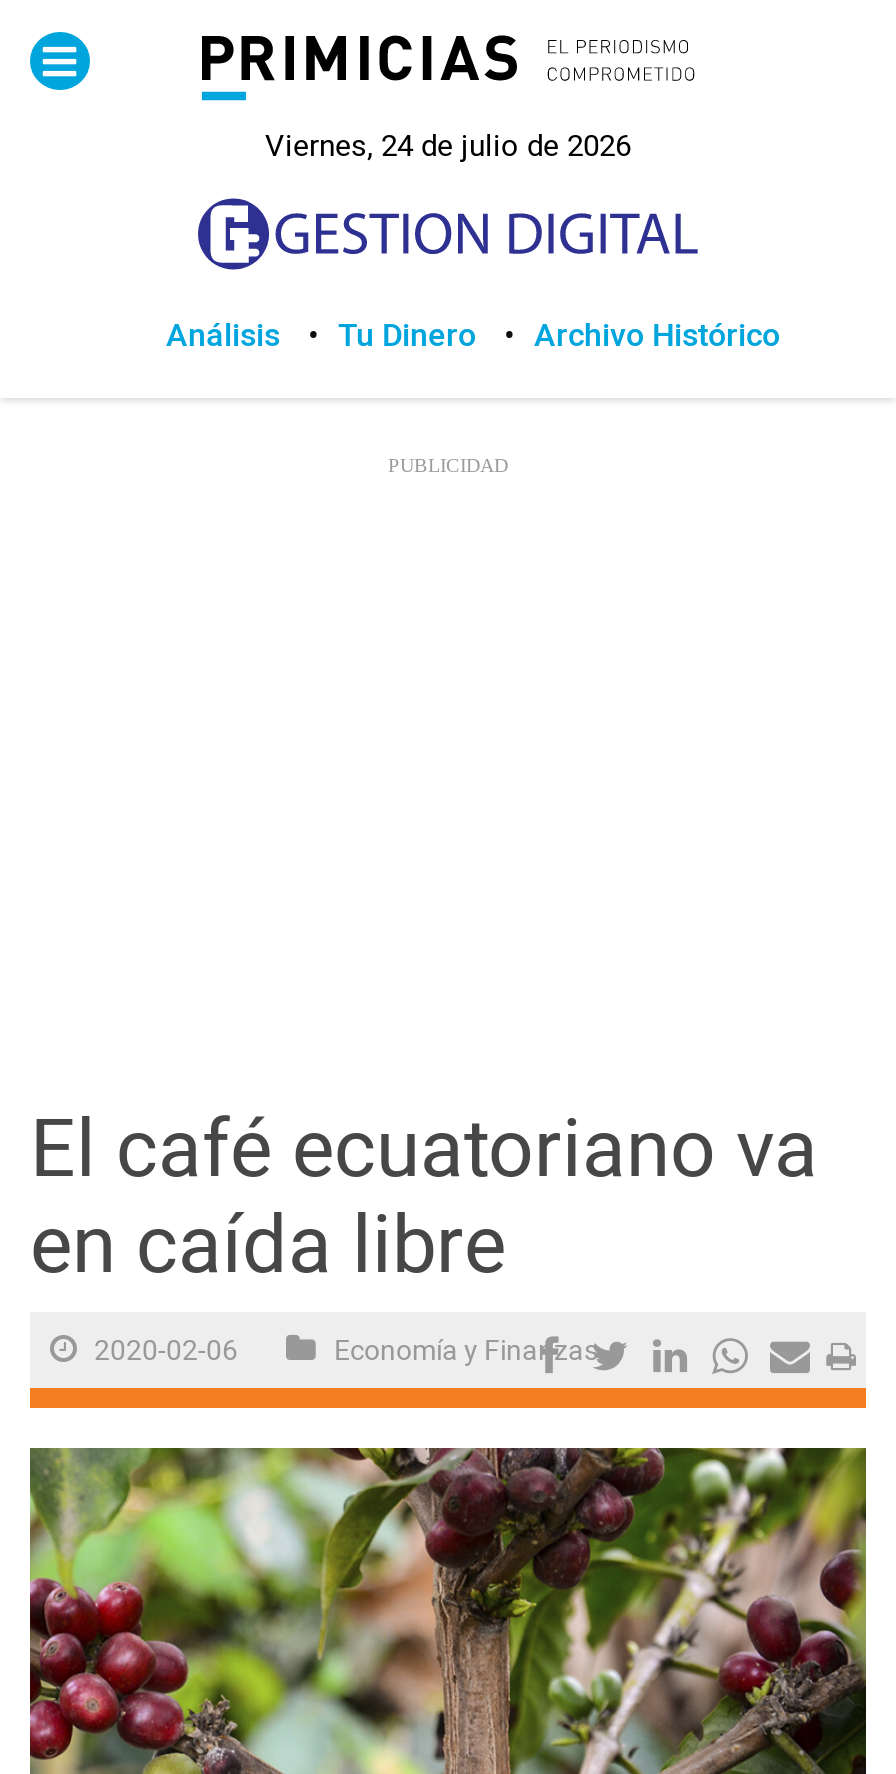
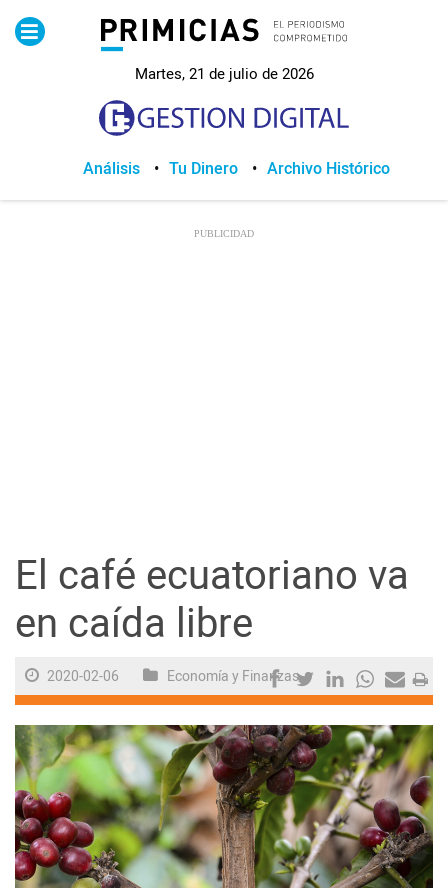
[265,124,631,168] Viernes, 24 de julio de 2026 -> [134,63,313,85] Martes, 21 de julio de 2026

